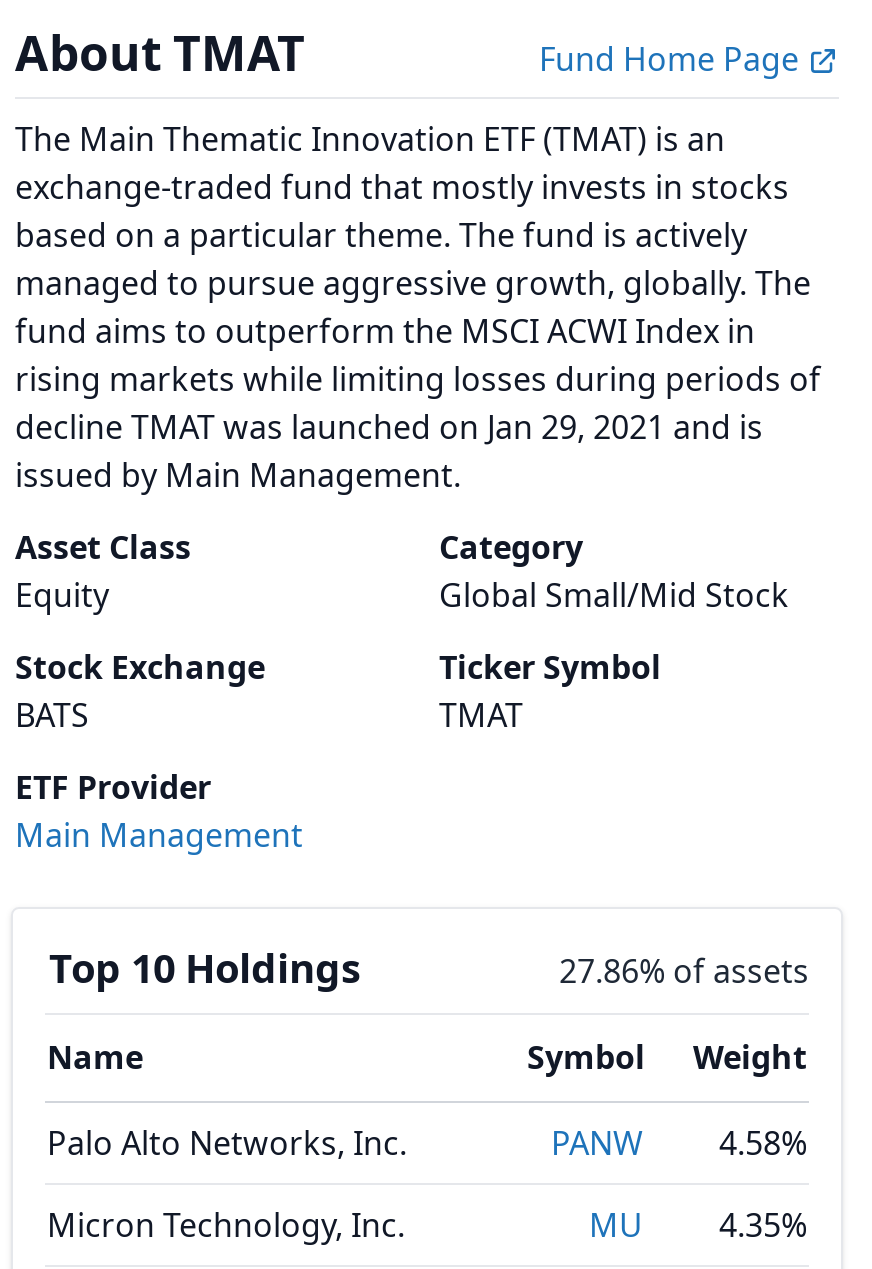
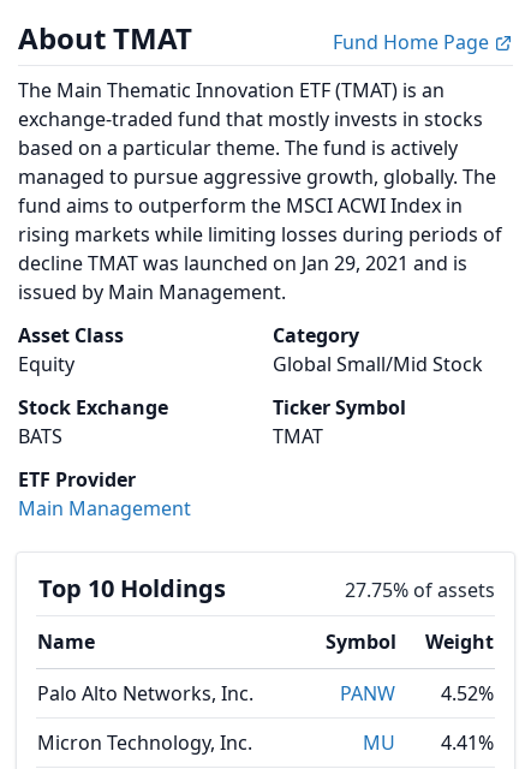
[559,949,809,993] 27.86% of assets -> [345,577,495,603] 27.75% of assets
[551,1121,807,1165] PANW 4.58% -> [340,680,494,707] PANW 4.52%
[589,1203,807,1247] MU 4.35% -> [363,729,494,756] MU 4.41%

